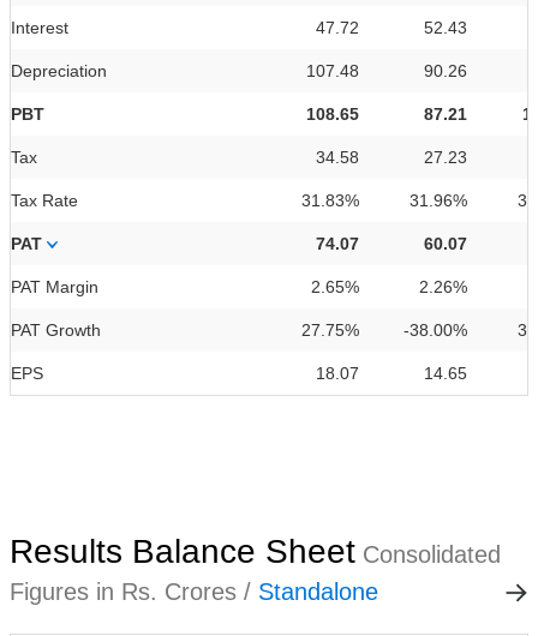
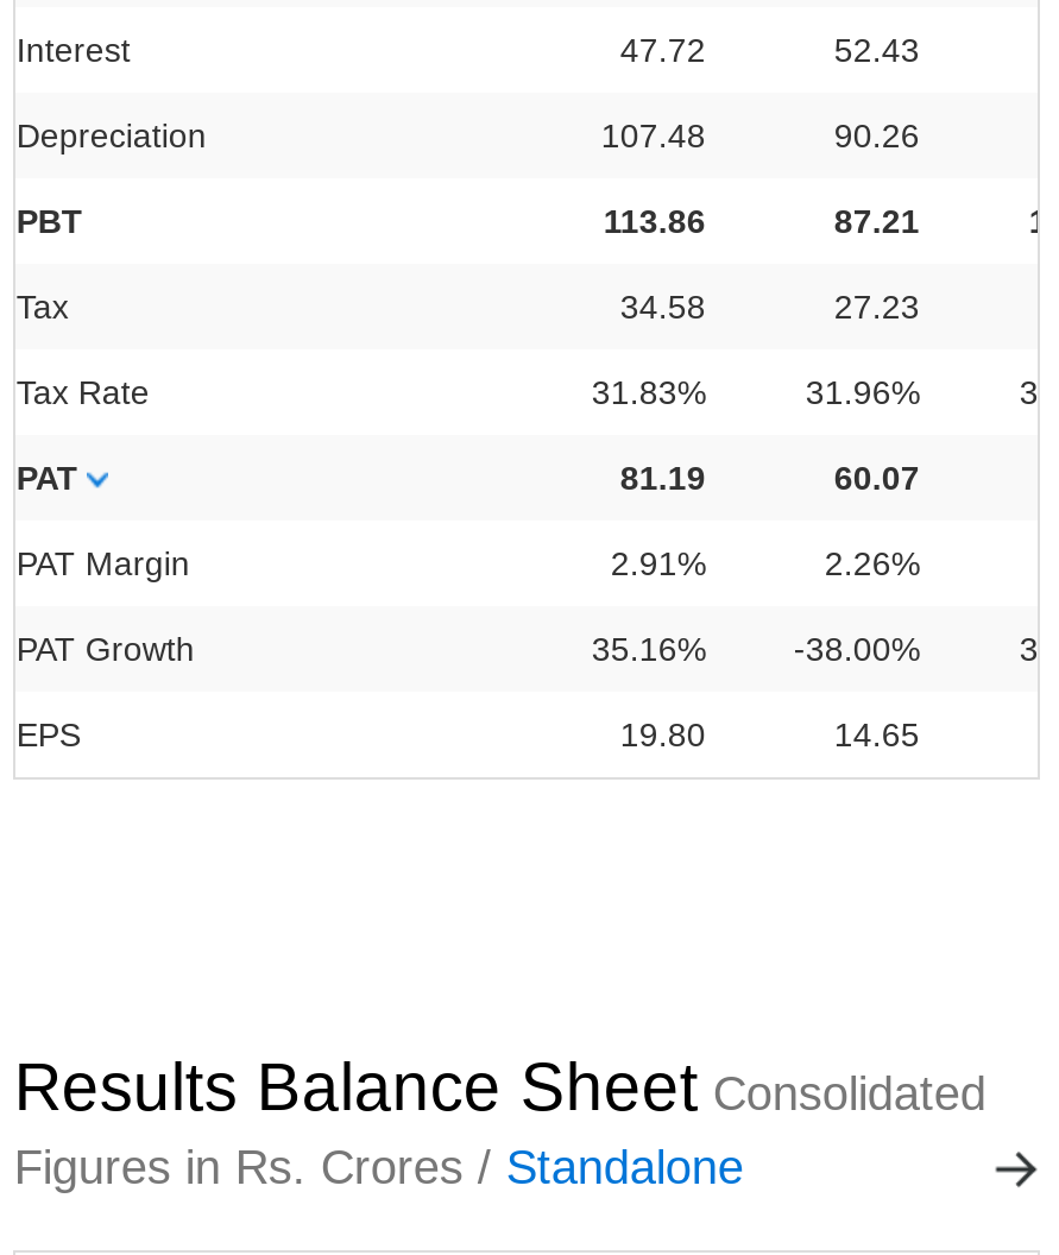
[307,104,360,124] 108.65 -> [604,202,706,240] 113.86
[316,234,360,253] 74.07 -> [620,459,706,497] 81.19
[312,277,360,296] 2.65% -> [611,544,706,582] 2.91%
[302,320,360,340] 27.75% -> [592,630,706,668] 35.16%
[316,364,360,383] 18.07 -> [620,715,706,753] 19.80

